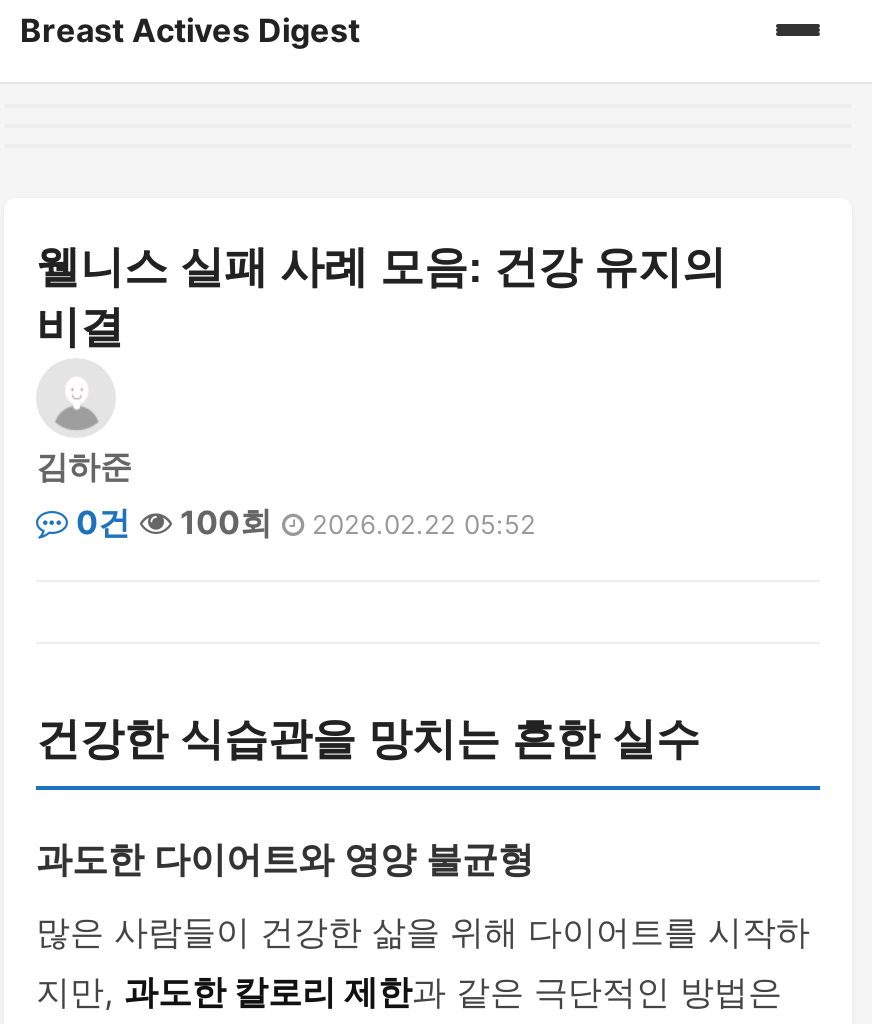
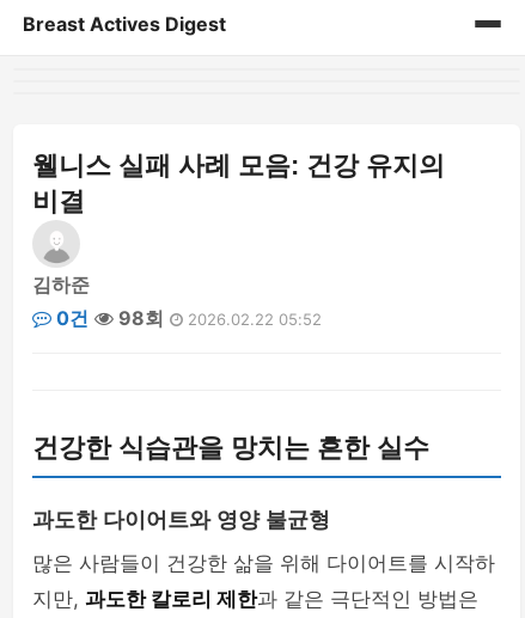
[172,502,272,542] 100회 -> [114,306,164,330] 98회

